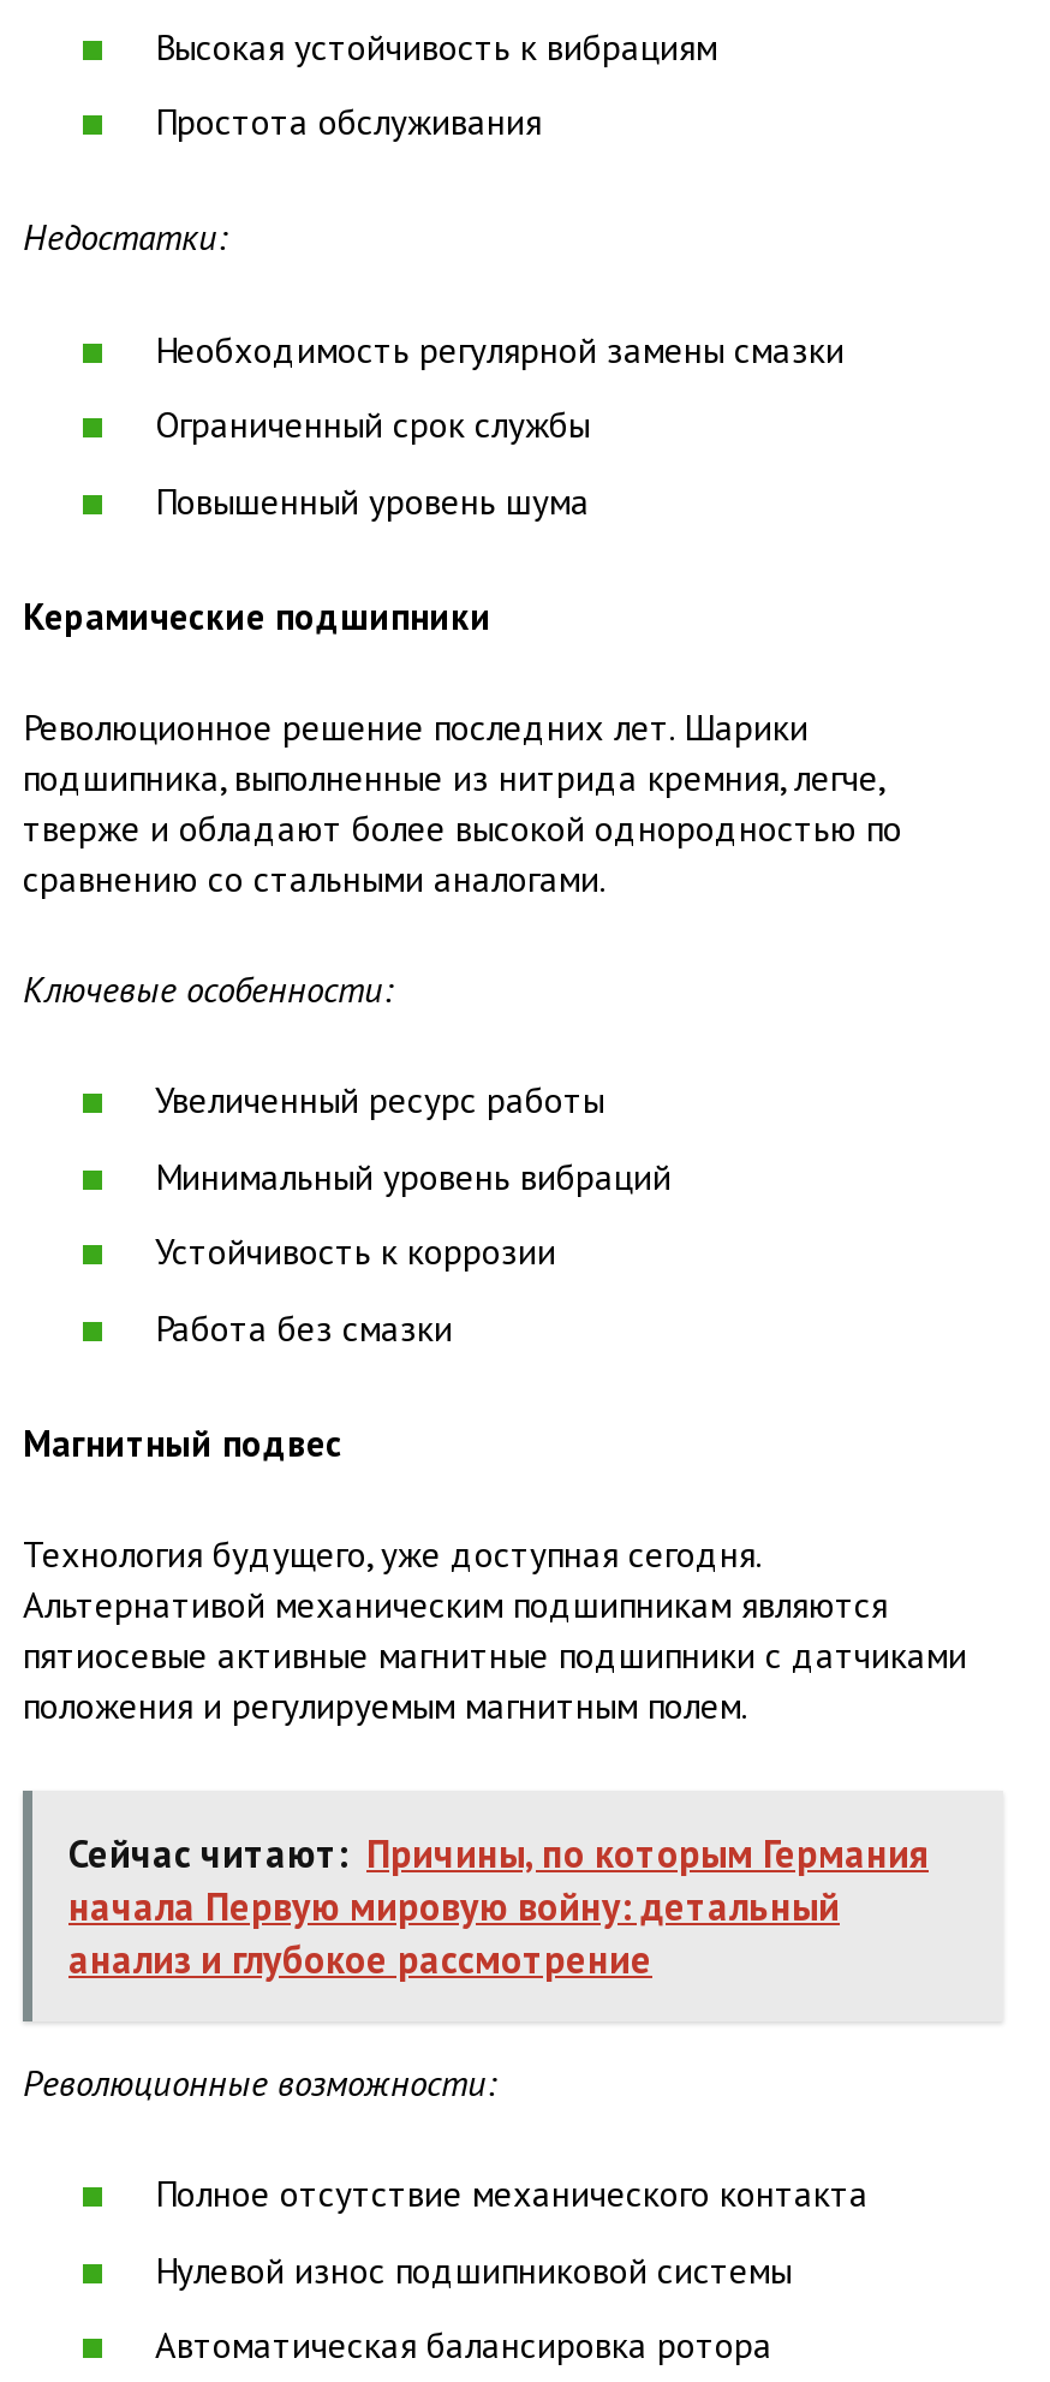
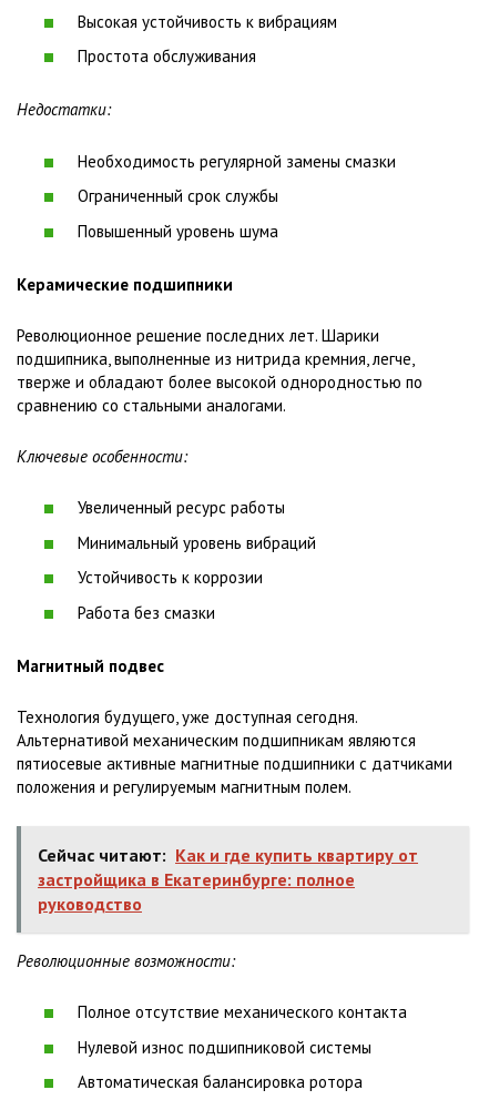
[68,1828,929,1982] Сейчас читают: Причины, по которым Германия | начала Первую мировую войну: детальный | анализ и глубокое рассмотрение -> [38,843,418,914] Сейчас читают: Как и где купить квартиру от | застройщика в Екатеринбурге: полное | руководство

